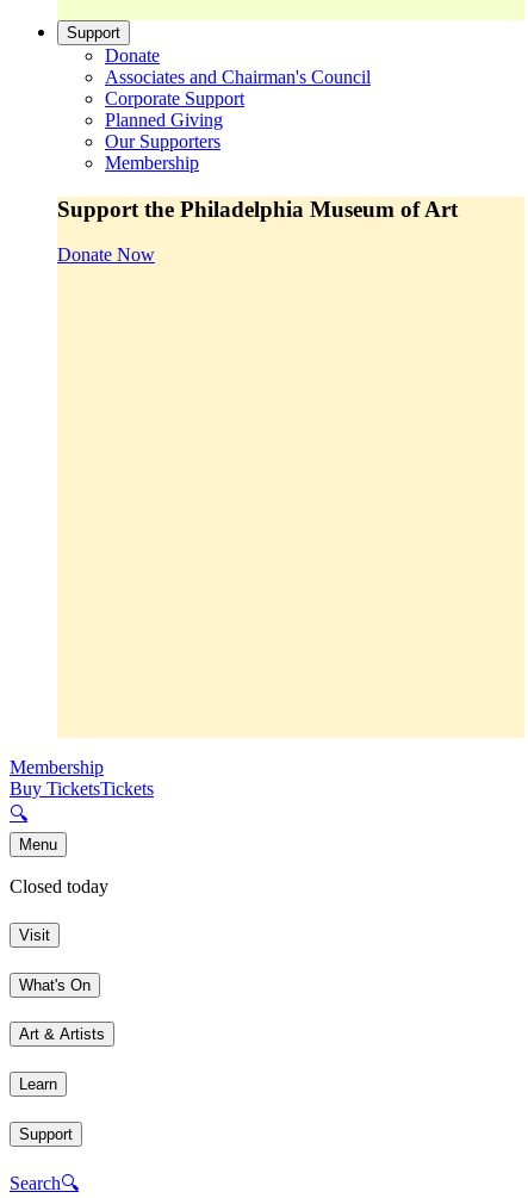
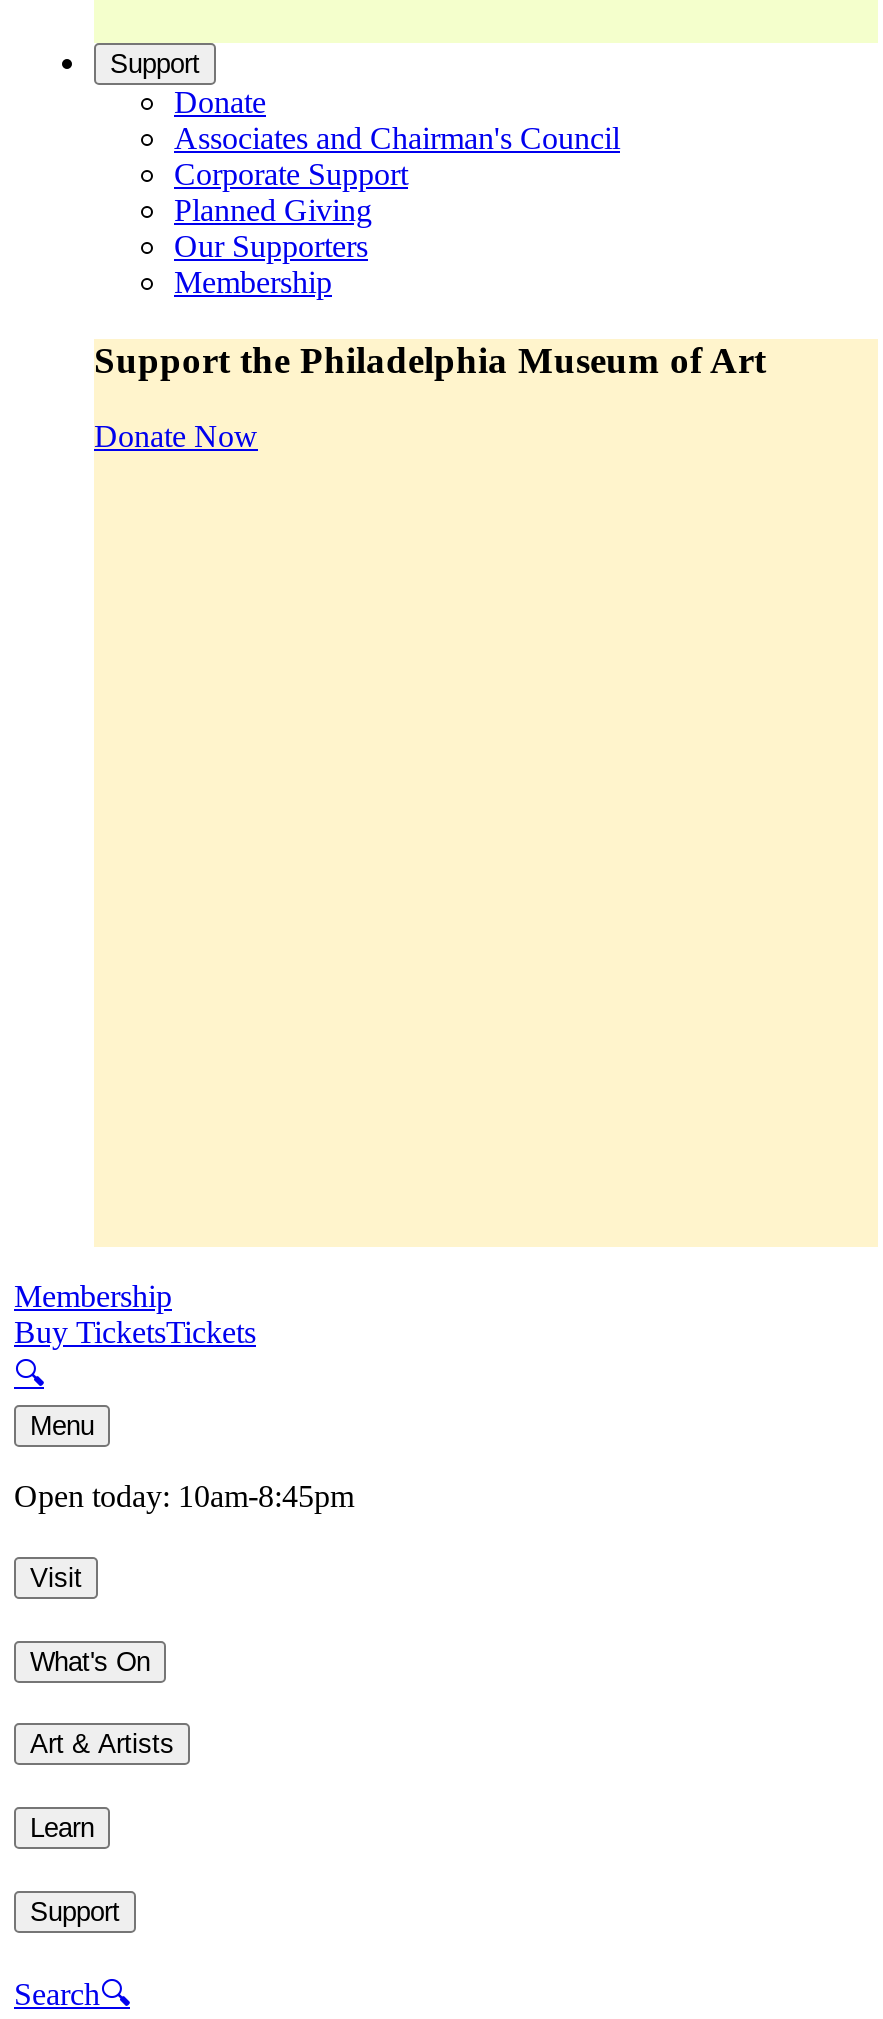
[10,877,108,897] Closed today -> [14,1480,354,1514] Open today: 10am-8:45pm

